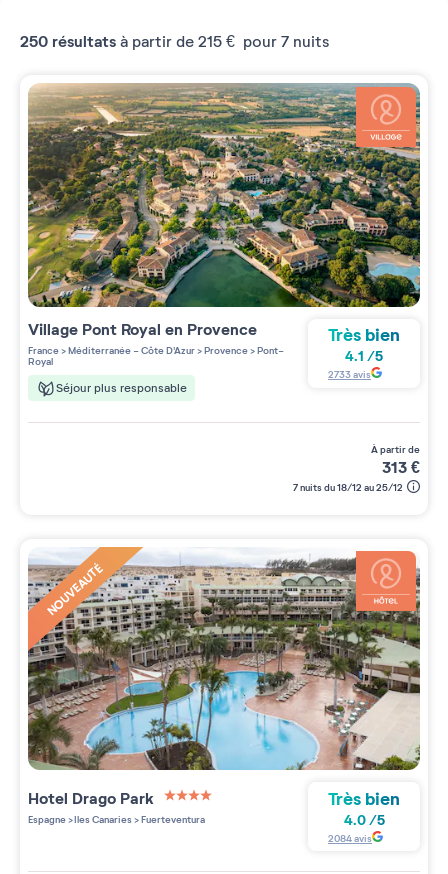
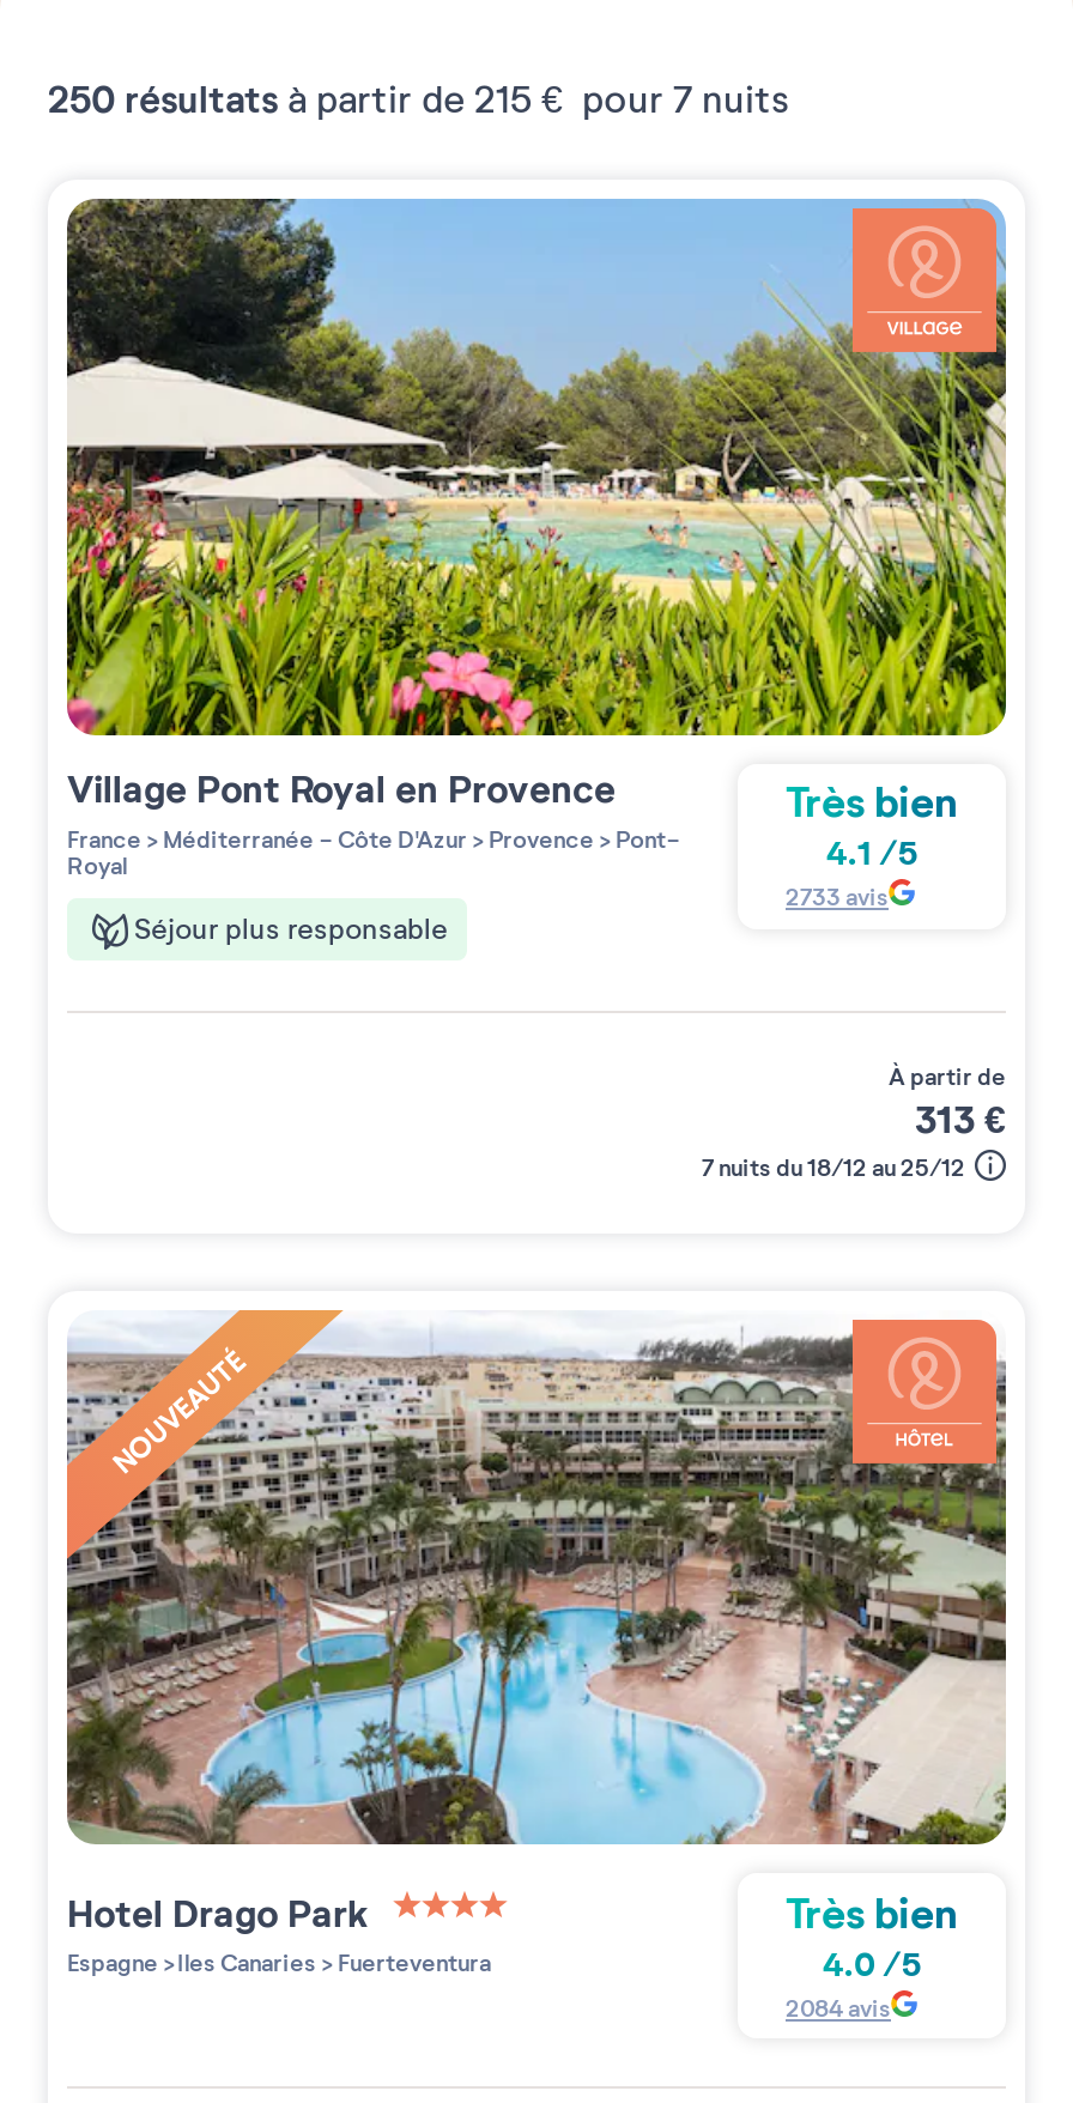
[27,82,421,308] [image] -> [65,196,1008,738] [image]

